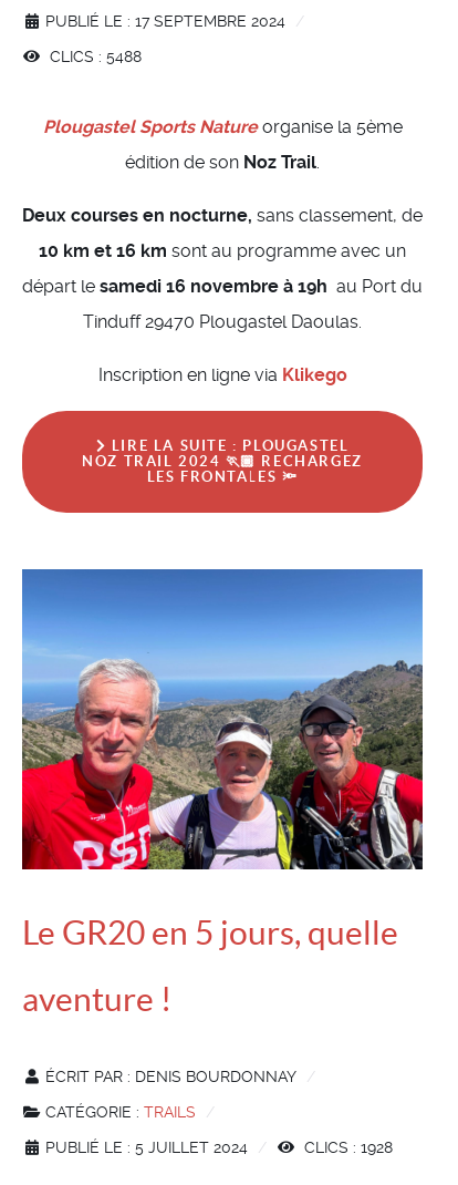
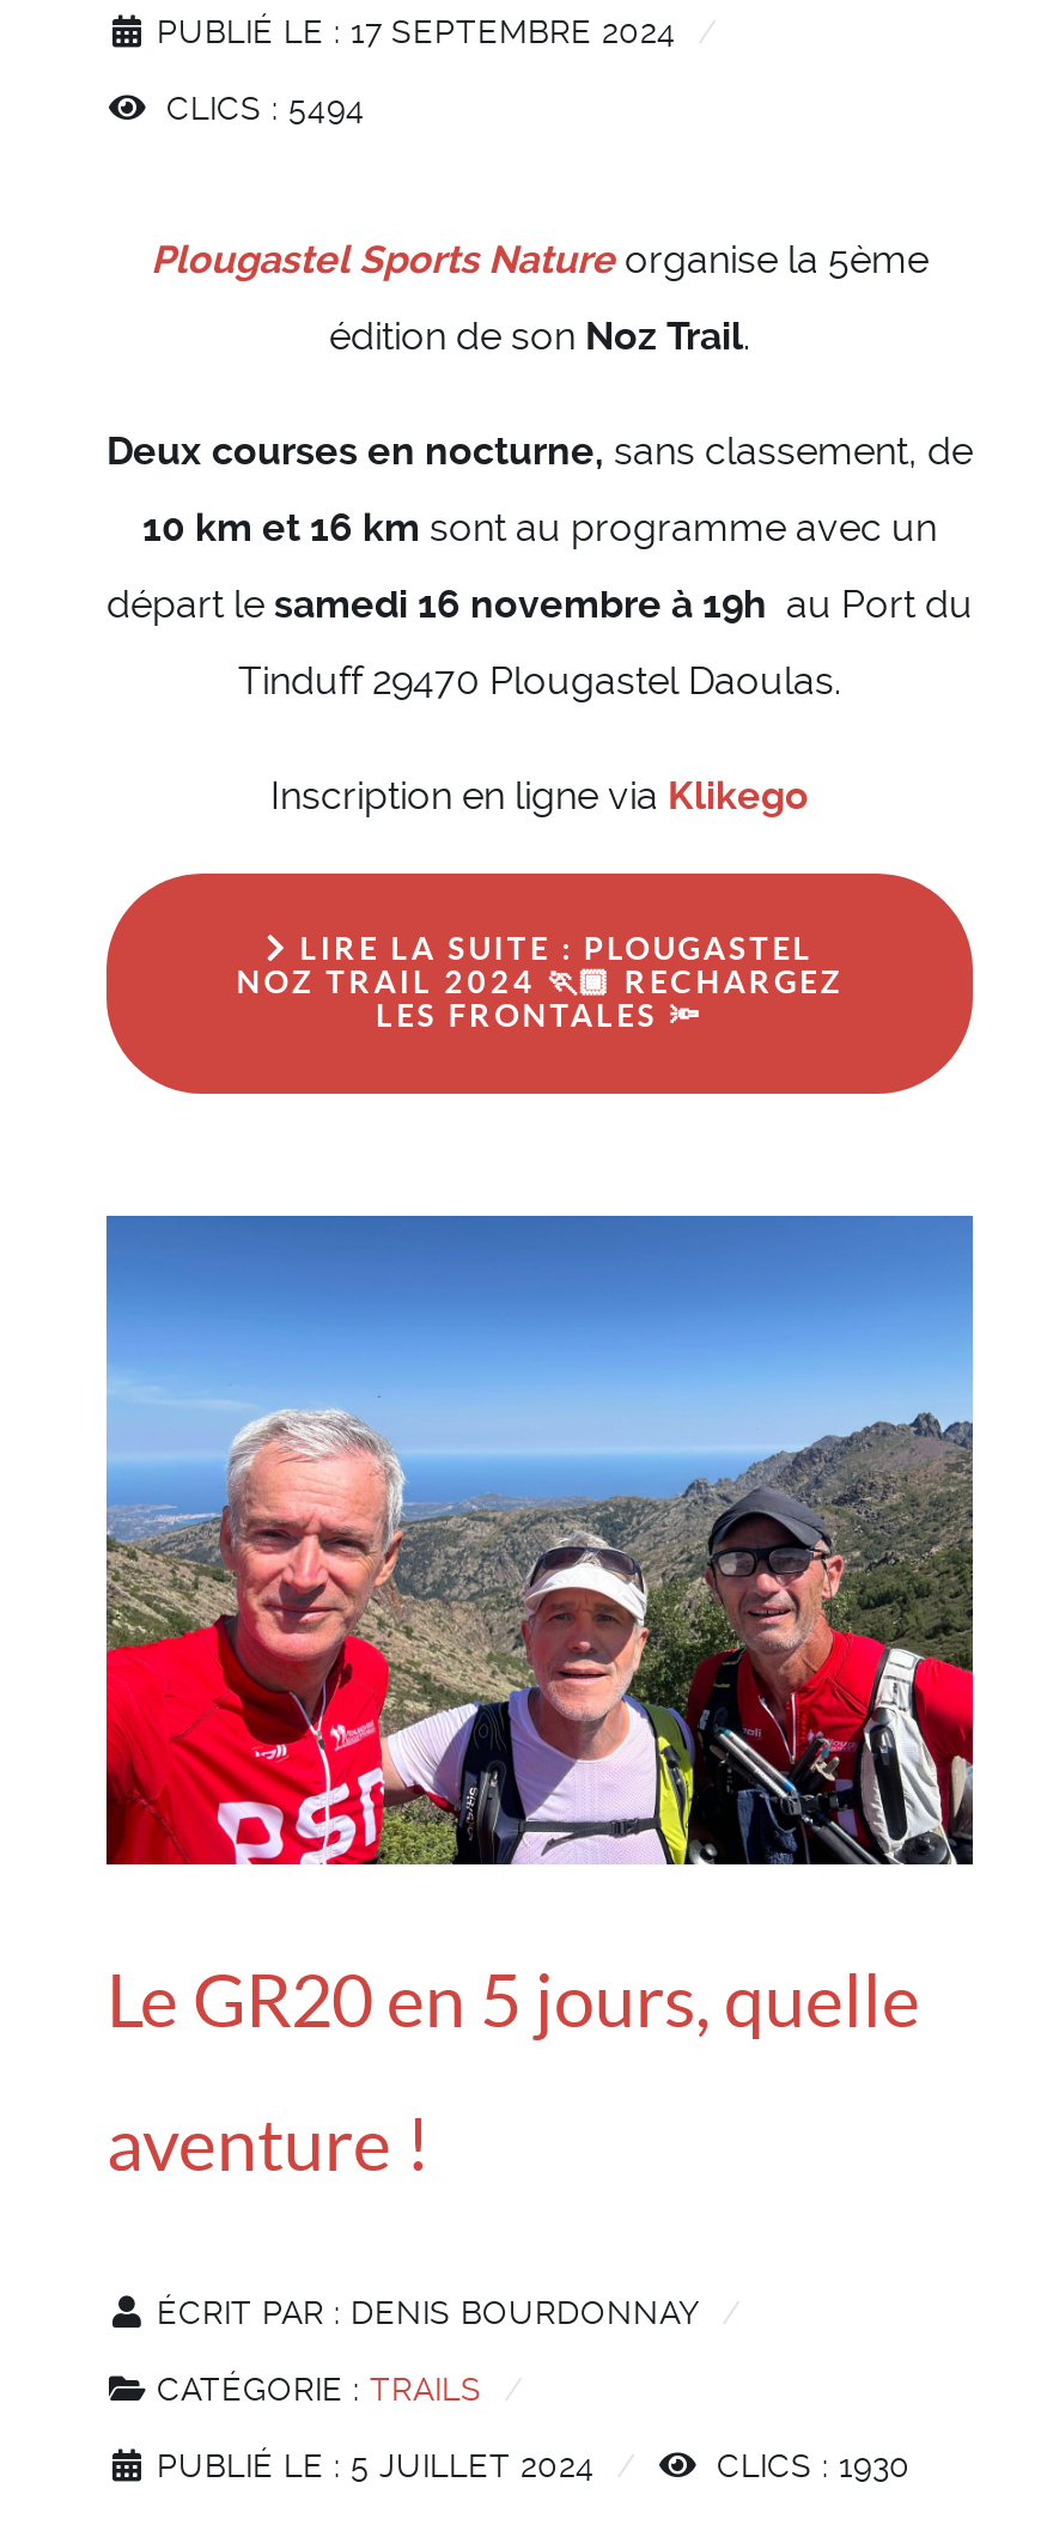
[45,47,142,65] CLICS : 5488 -> [157,88,365,126] CLICS : 5494
[300,1139,393,1156] CLICS : 1928 -> [707,2446,911,2485] CLICS : 1930

